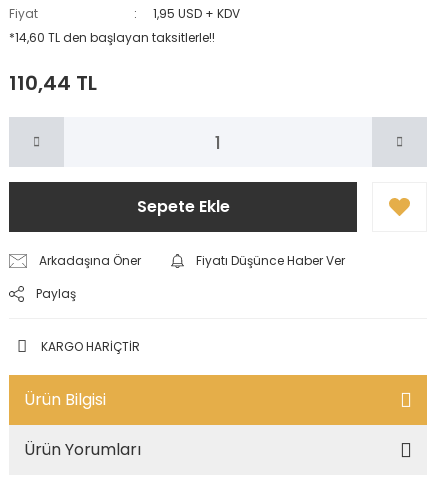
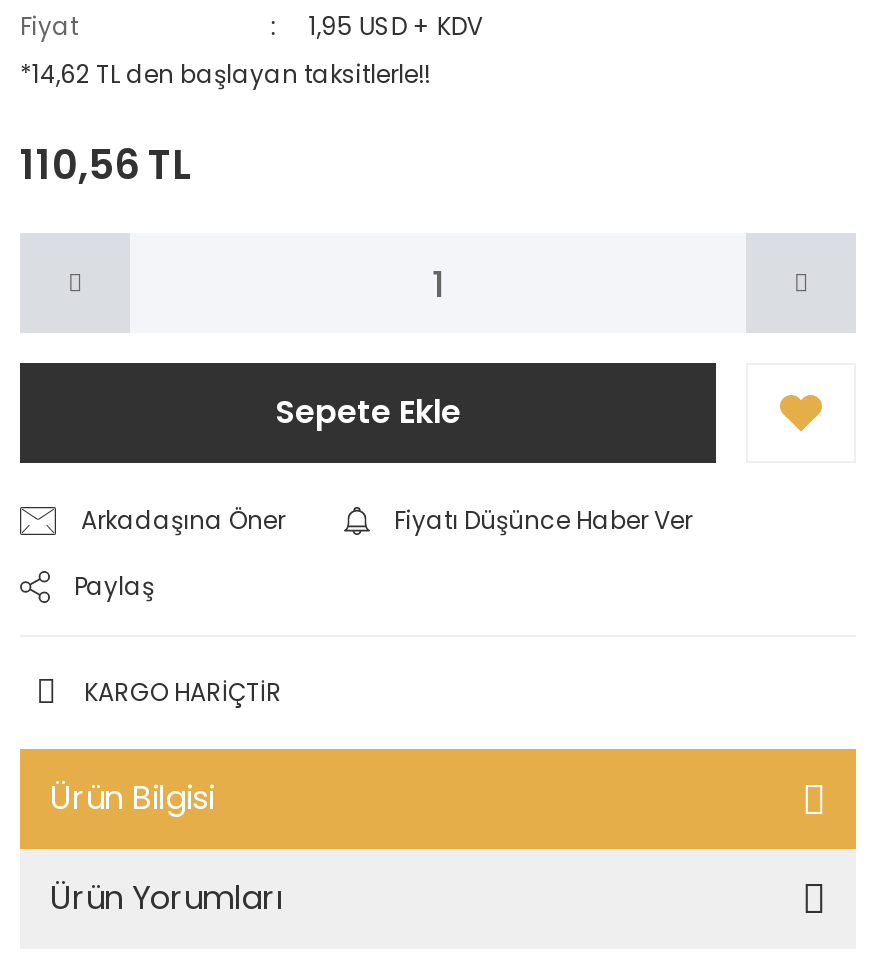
[9,29,215,46] *14,60 TL den başlayan taksitlerle!! -> [20,57,430,91] *14,62 TL den başlayan taksitlerle!!
[9,69,97,97] 110,44 TL -> [20,137,190,193] 110,56 TL

